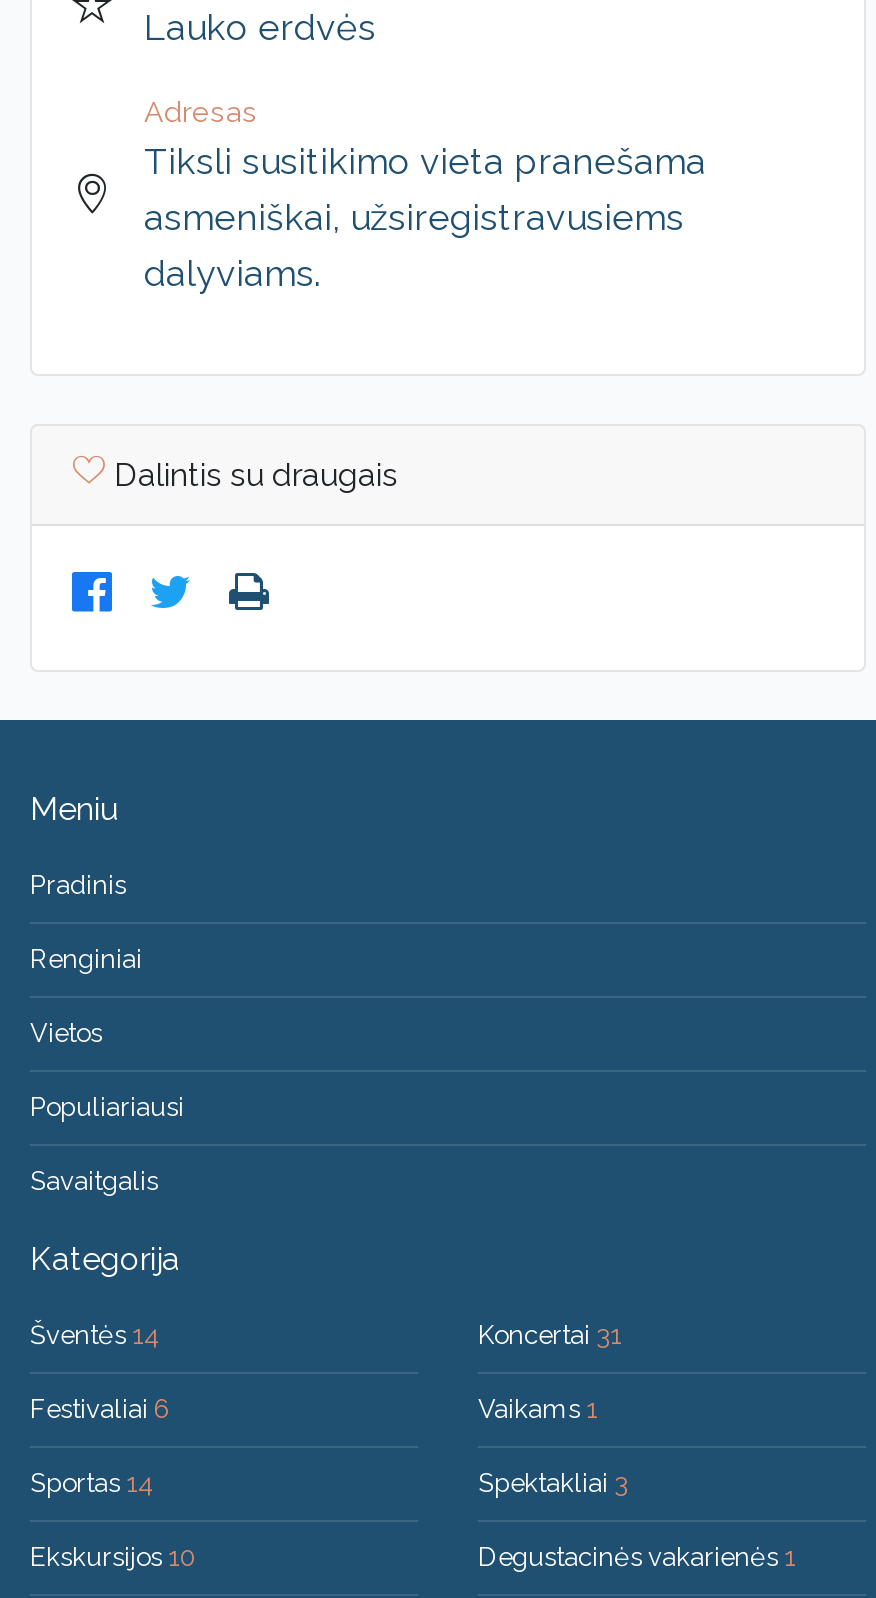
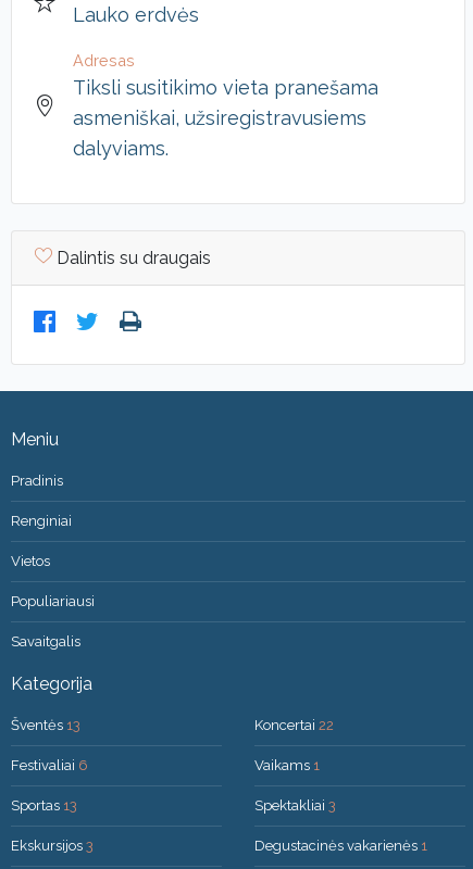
[30,1319,160,1349] Šventės 14 -> [11,716,80,733] Šventės 13
[478,1319,622,1349] Koncertai 31 -> [254,716,334,733] Koncertai 22
[30,1467,154,1497] Sportas 14 -> [11,797,77,813] Sportas 13
[30,1541,198,1571] Ekskursijos 10 -> [11,837,94,853] Ekskursijos 3

